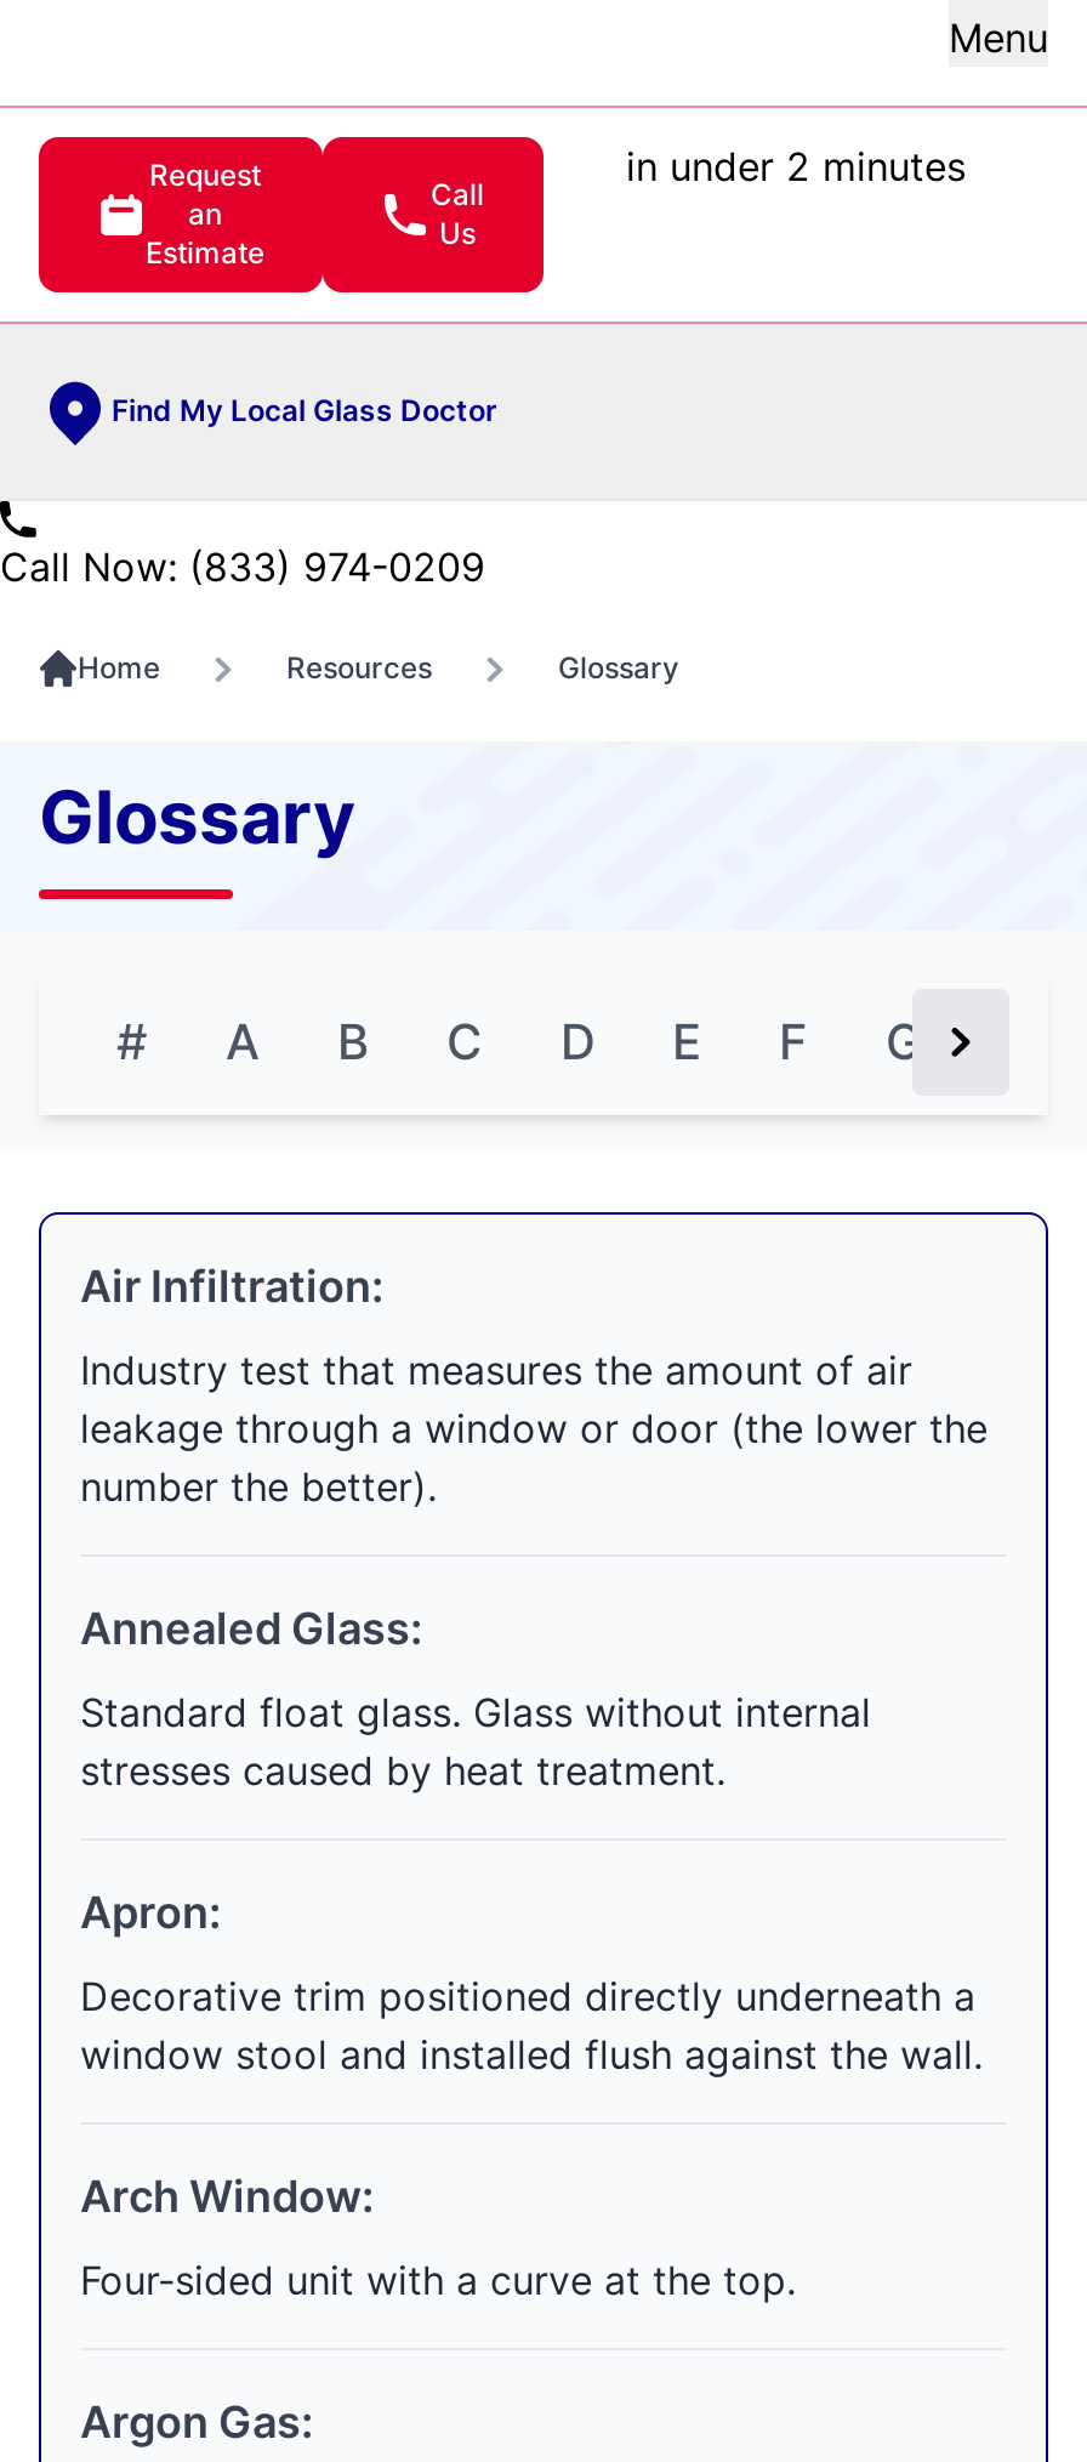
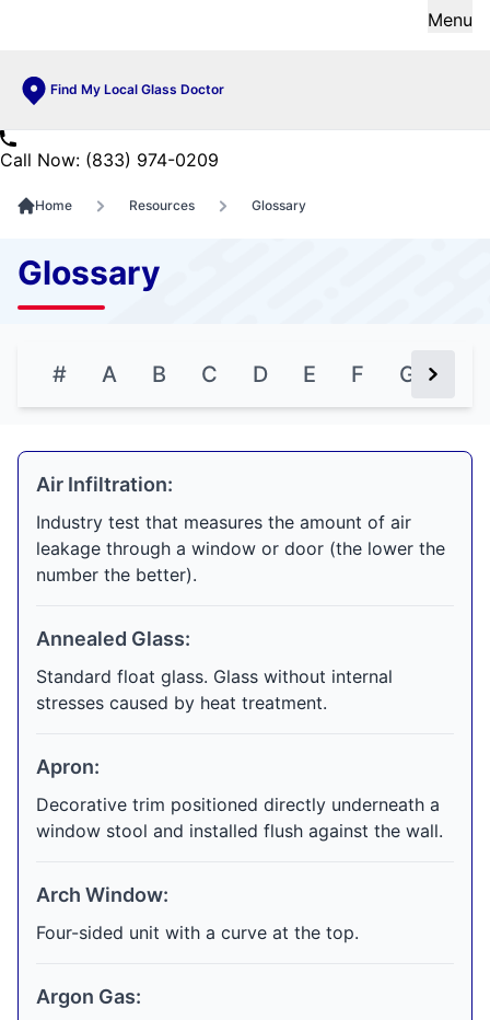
[36,135,546,295] [image] | Request | an | Estimate -> none
[626,142,966,191] in under 2 minutes -> none
[431,176,484,251] Call | Us -> none

